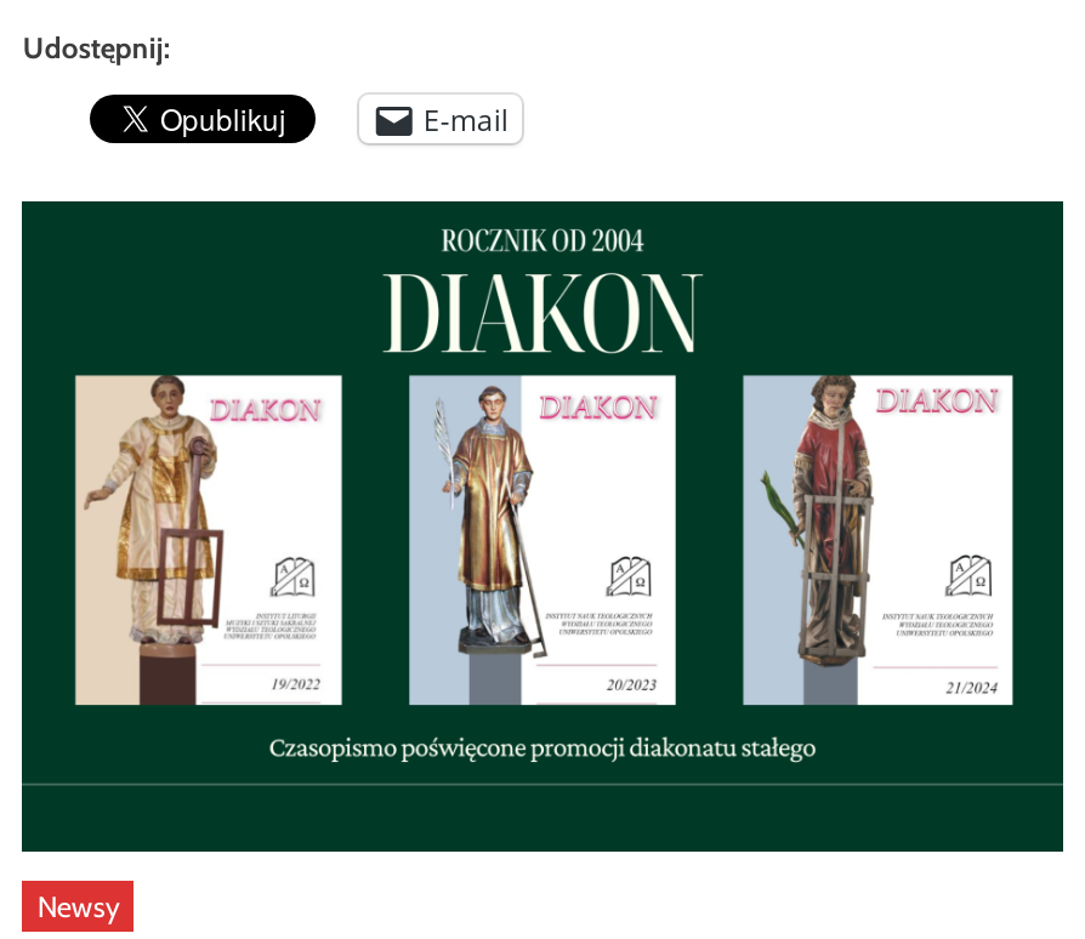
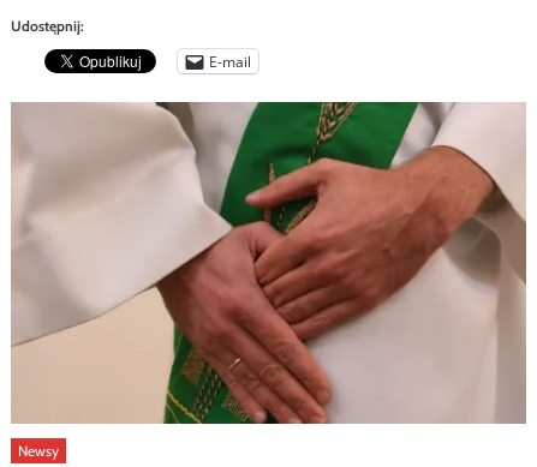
[19,199,1066,854] [image] -> [11,101,527,425] [image]

